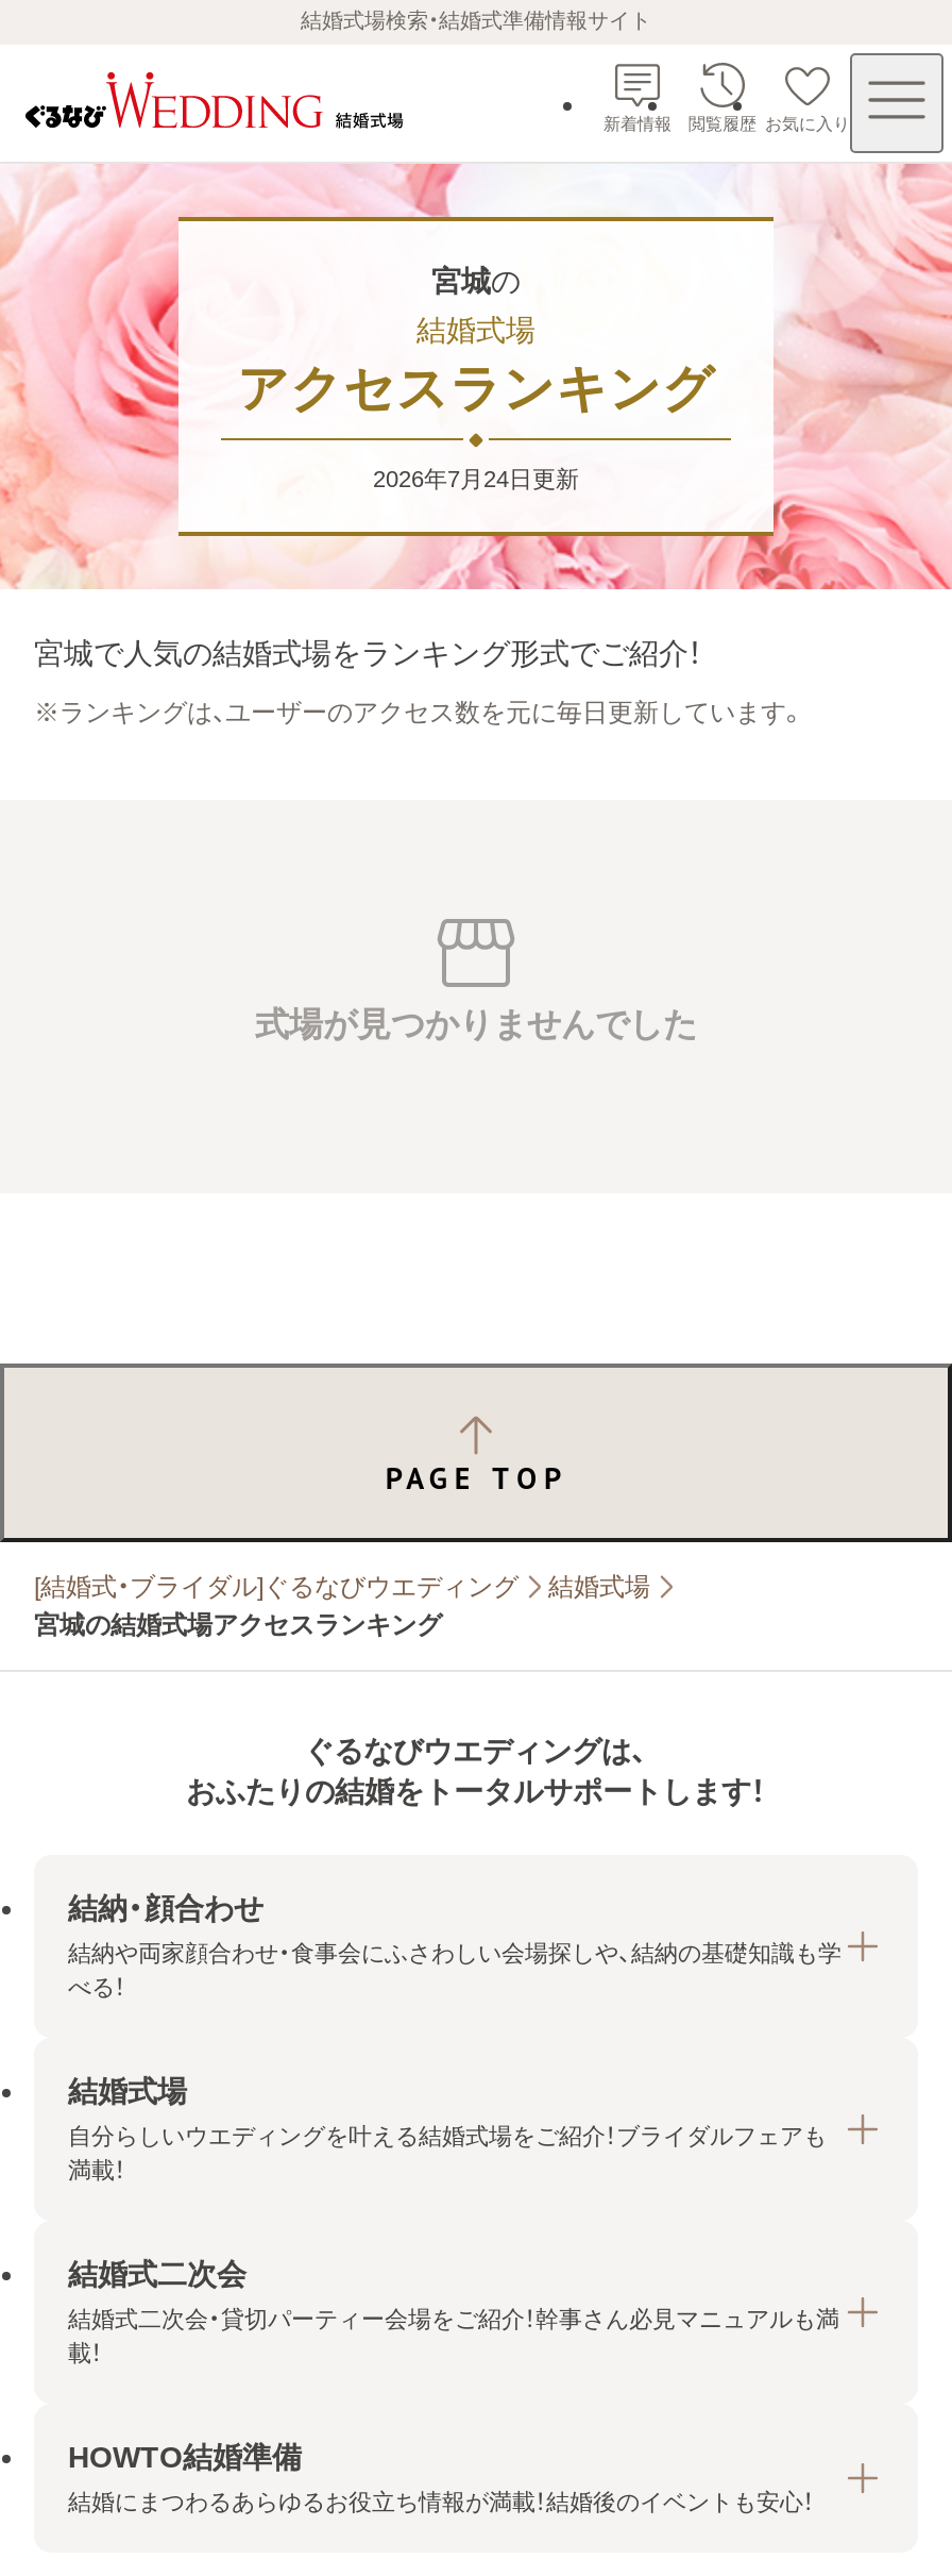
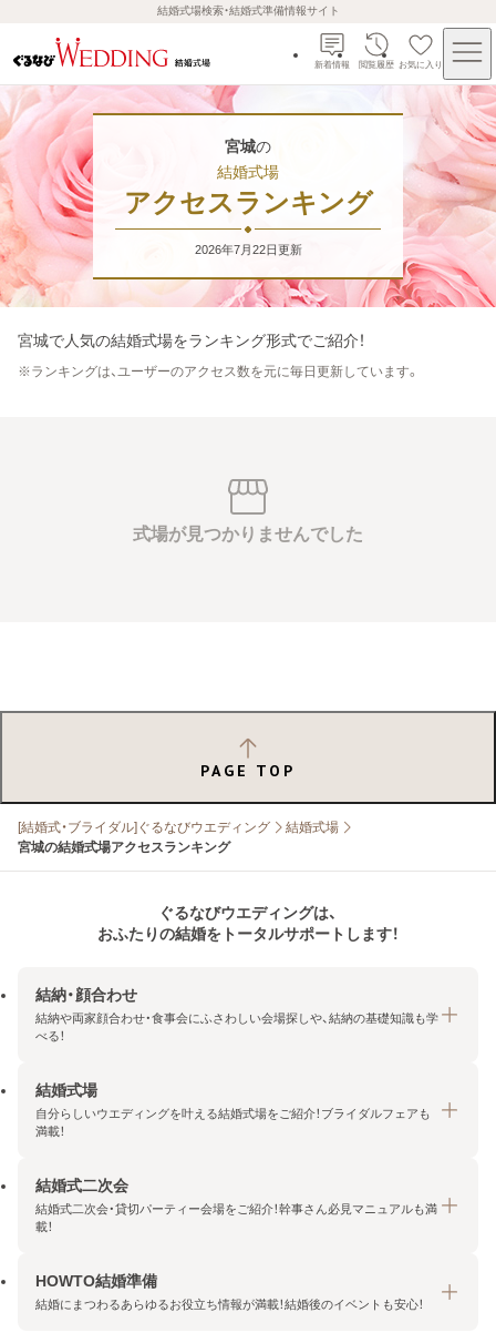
[373,465,579,490] 2026年7月24日更新 -> [194,242,302,256] 2026年7月22日更新

